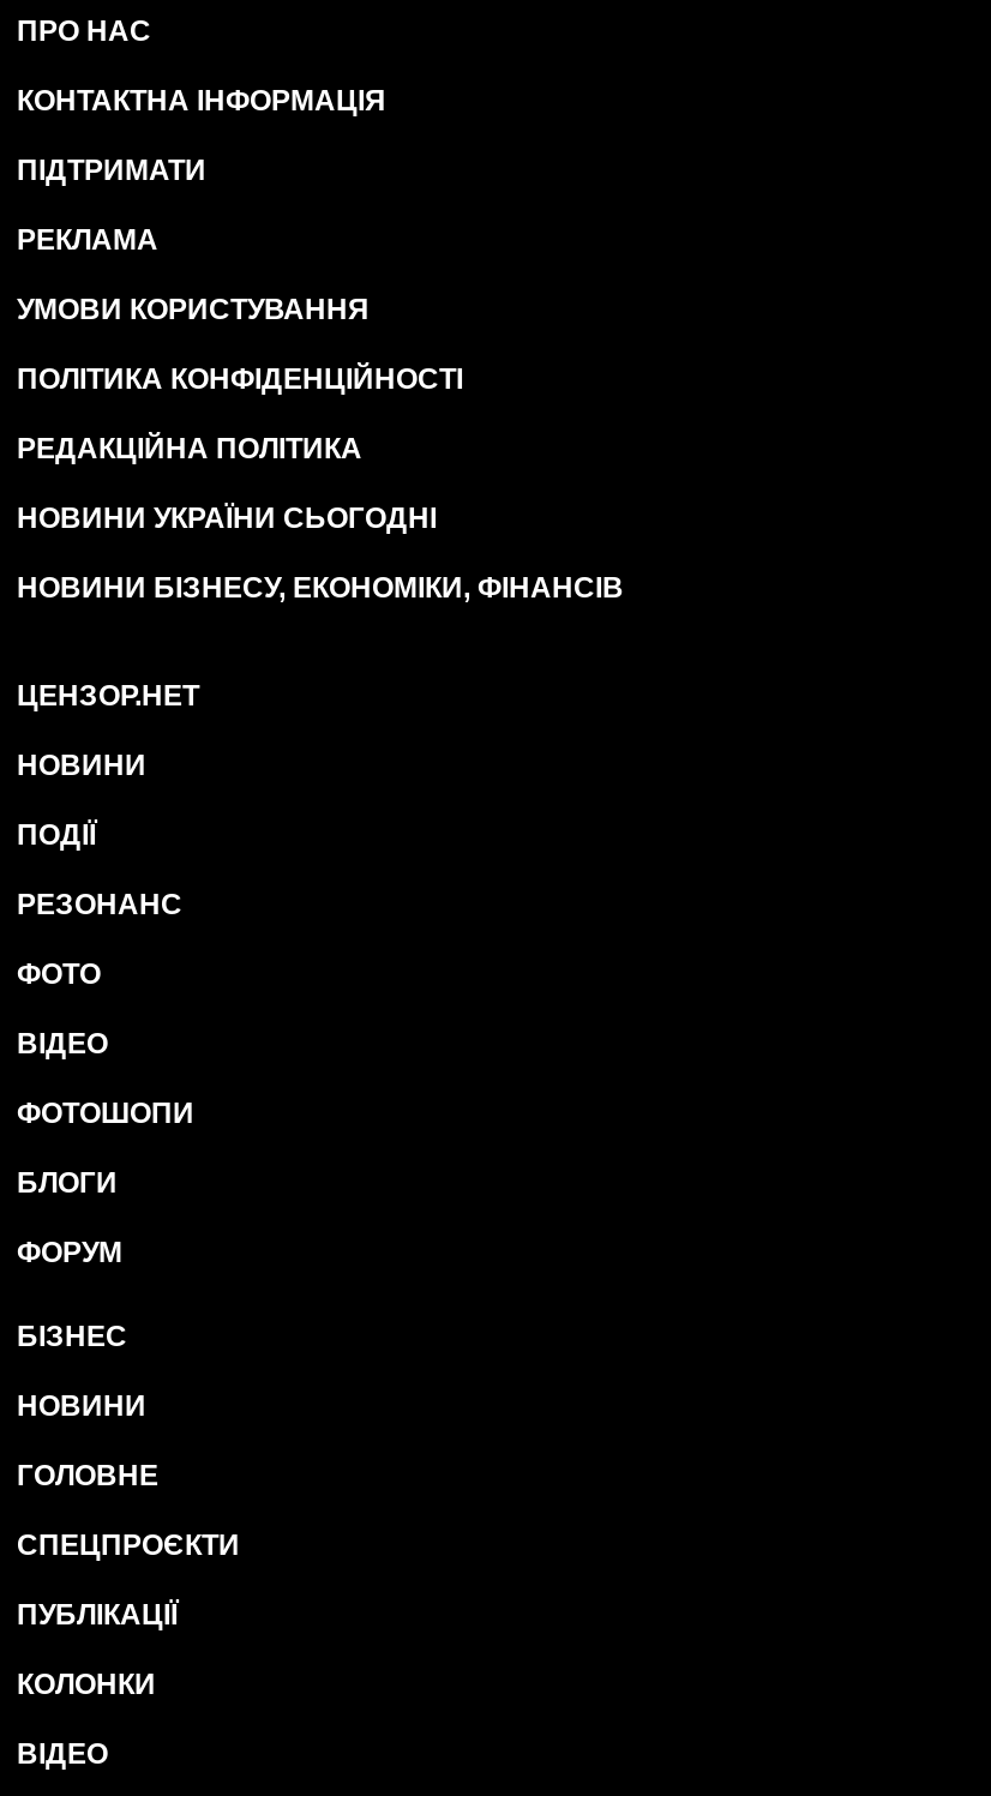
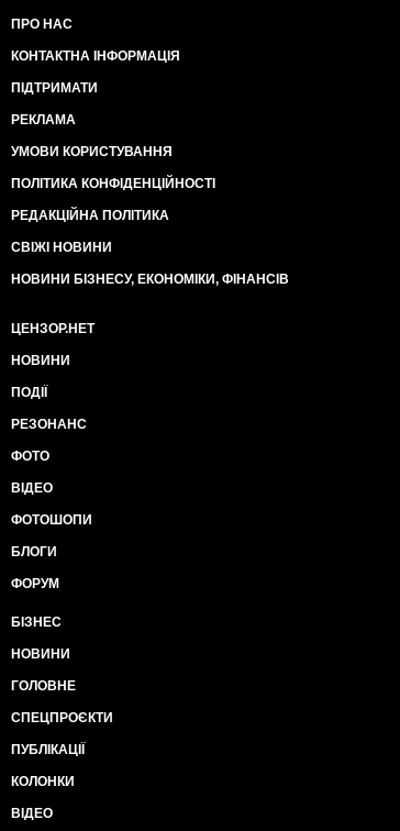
[17,501,437,535] НОВИНИ УКРАЇНИ СЬОГОДНІ -> [11,240,112,255] СВІЖІ НОВИНИ

